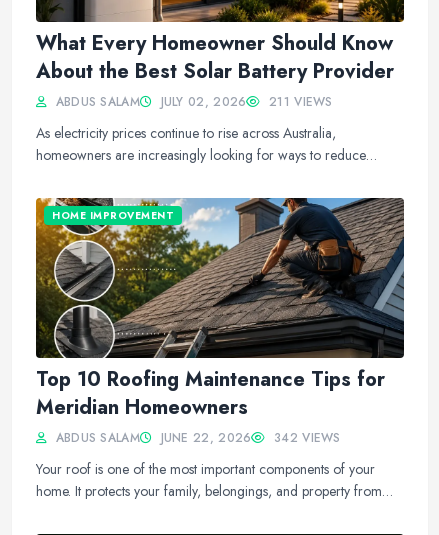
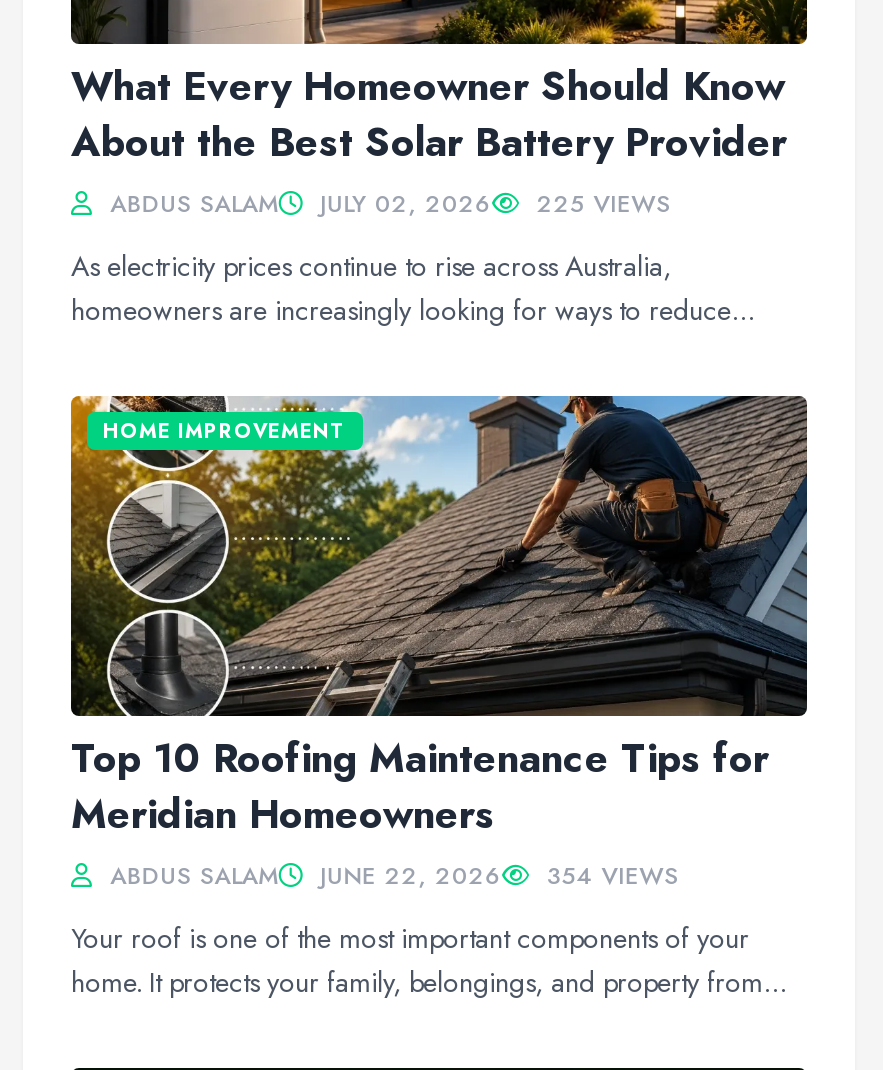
[51,93,333,111] ABDUS SALAM JULY 02, 2026 211 VIEWS -> [102,186,671,222] ABDUS SALAM JULY 02, 2026 225 VIEWS
[51,429,341,447] ABDUS SALAM JUNE 22, 2026 342 VIEWS -> [102,858,679,894] ABDUS SALAM JUNE 22, 2026 354 VIEWS

